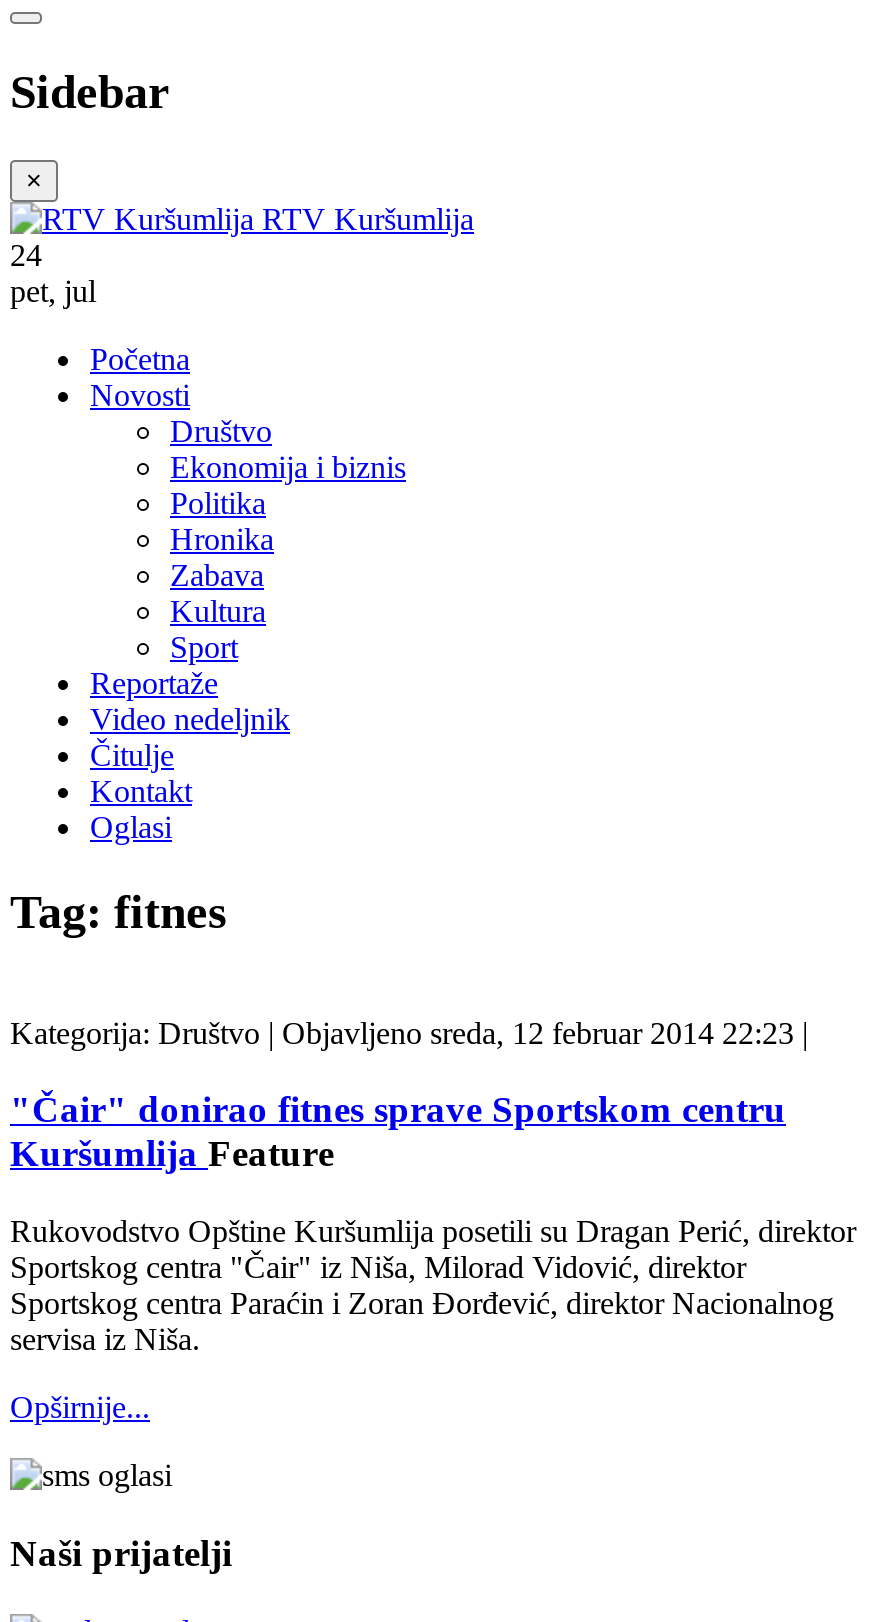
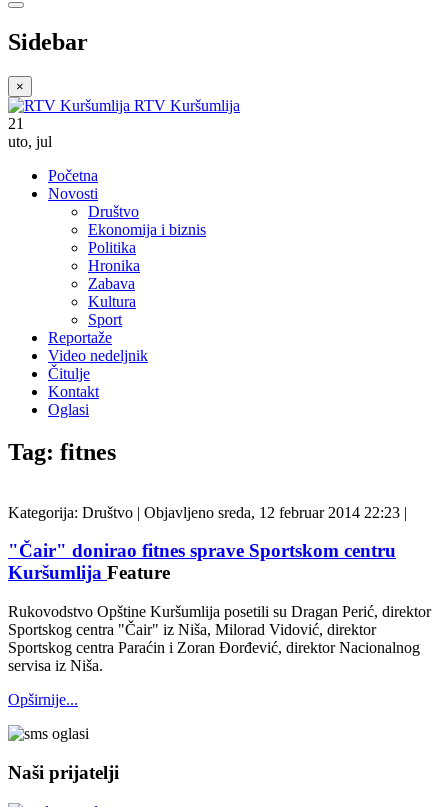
[10,238,42,272] 24 -> [8,115,24,132] 21
[10,274,96,308] pet, jul -> [8,133,52,150] uto, jul

